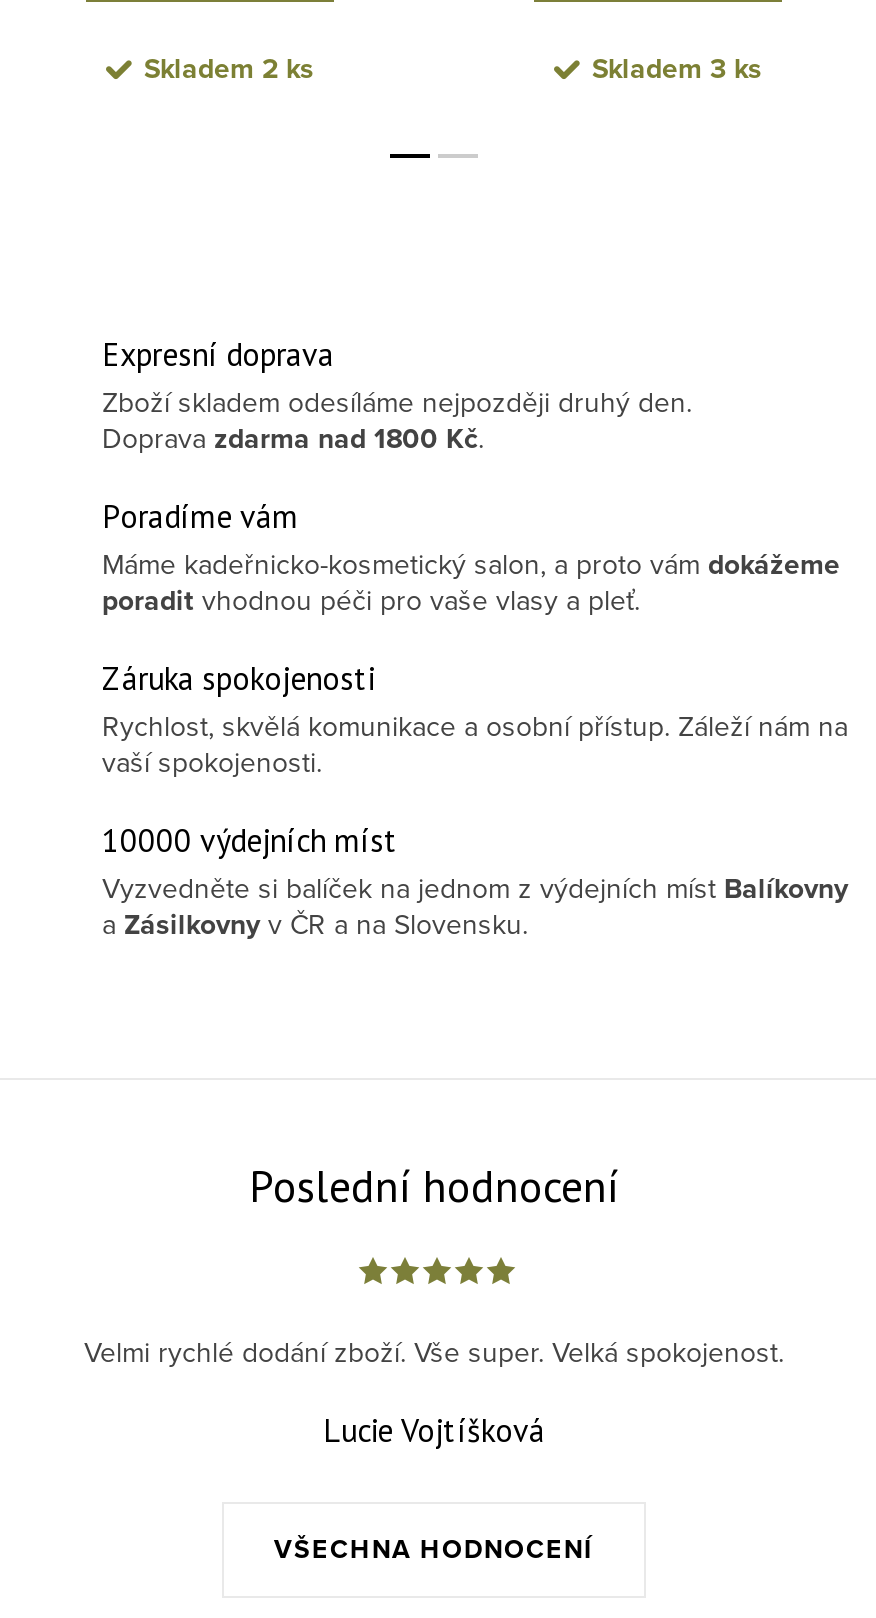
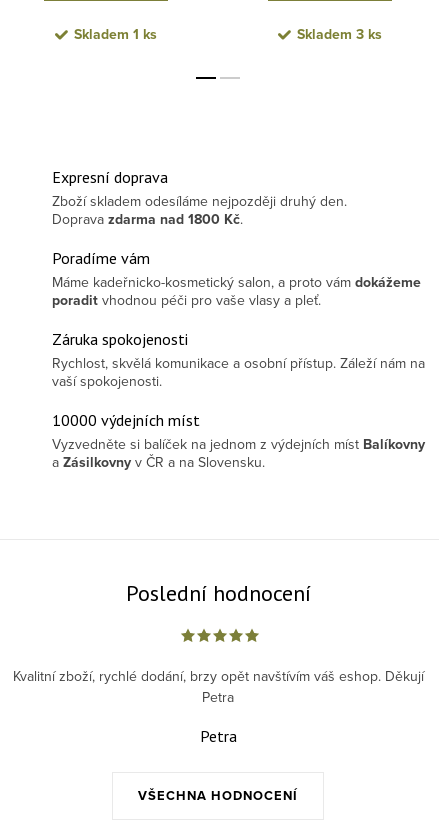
[144,49,314,89] Skladem 2 ks -> [74,24,157,44] Skladem 1 ks
[84,1333,784,1373] Velmi rychlé dodání zboží. Vše super. Velká spokojenost. -> [12,666,423,707] Kvalitní zboží, rychlé dodání, brzy opět navštívím váš eshop. Děkují | Petra
[323,1411,545,1451] Lucie Vojtíšková -> [199,726,236,746] Petra

